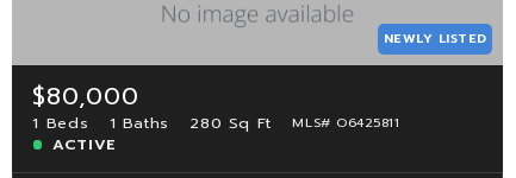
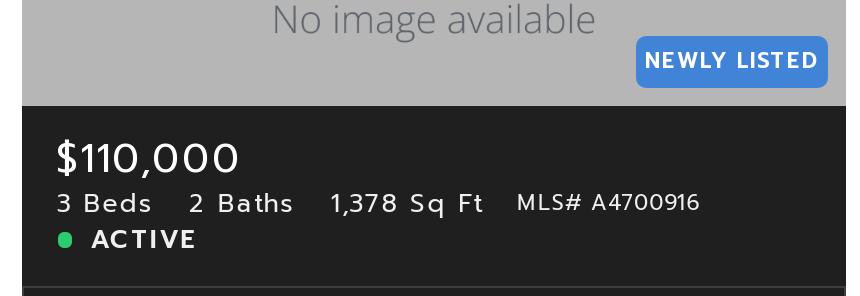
[32,78,139,114] $80,000 -> [56,128,242,188] $110,000
[33,112,88,134] 1 Beds -> [57,184,154,222] 3 Beds
[109,112,169,134] 1 Baths -> [189,184,296,222] 2 Baths
[190,112,272,134] 280 Sq Ft -> [331,184,483,222] 1,378 Sq Ft
[293,113,400,133] MLS# O6425811 -> [517,186,702,220] MLS# A4700916

